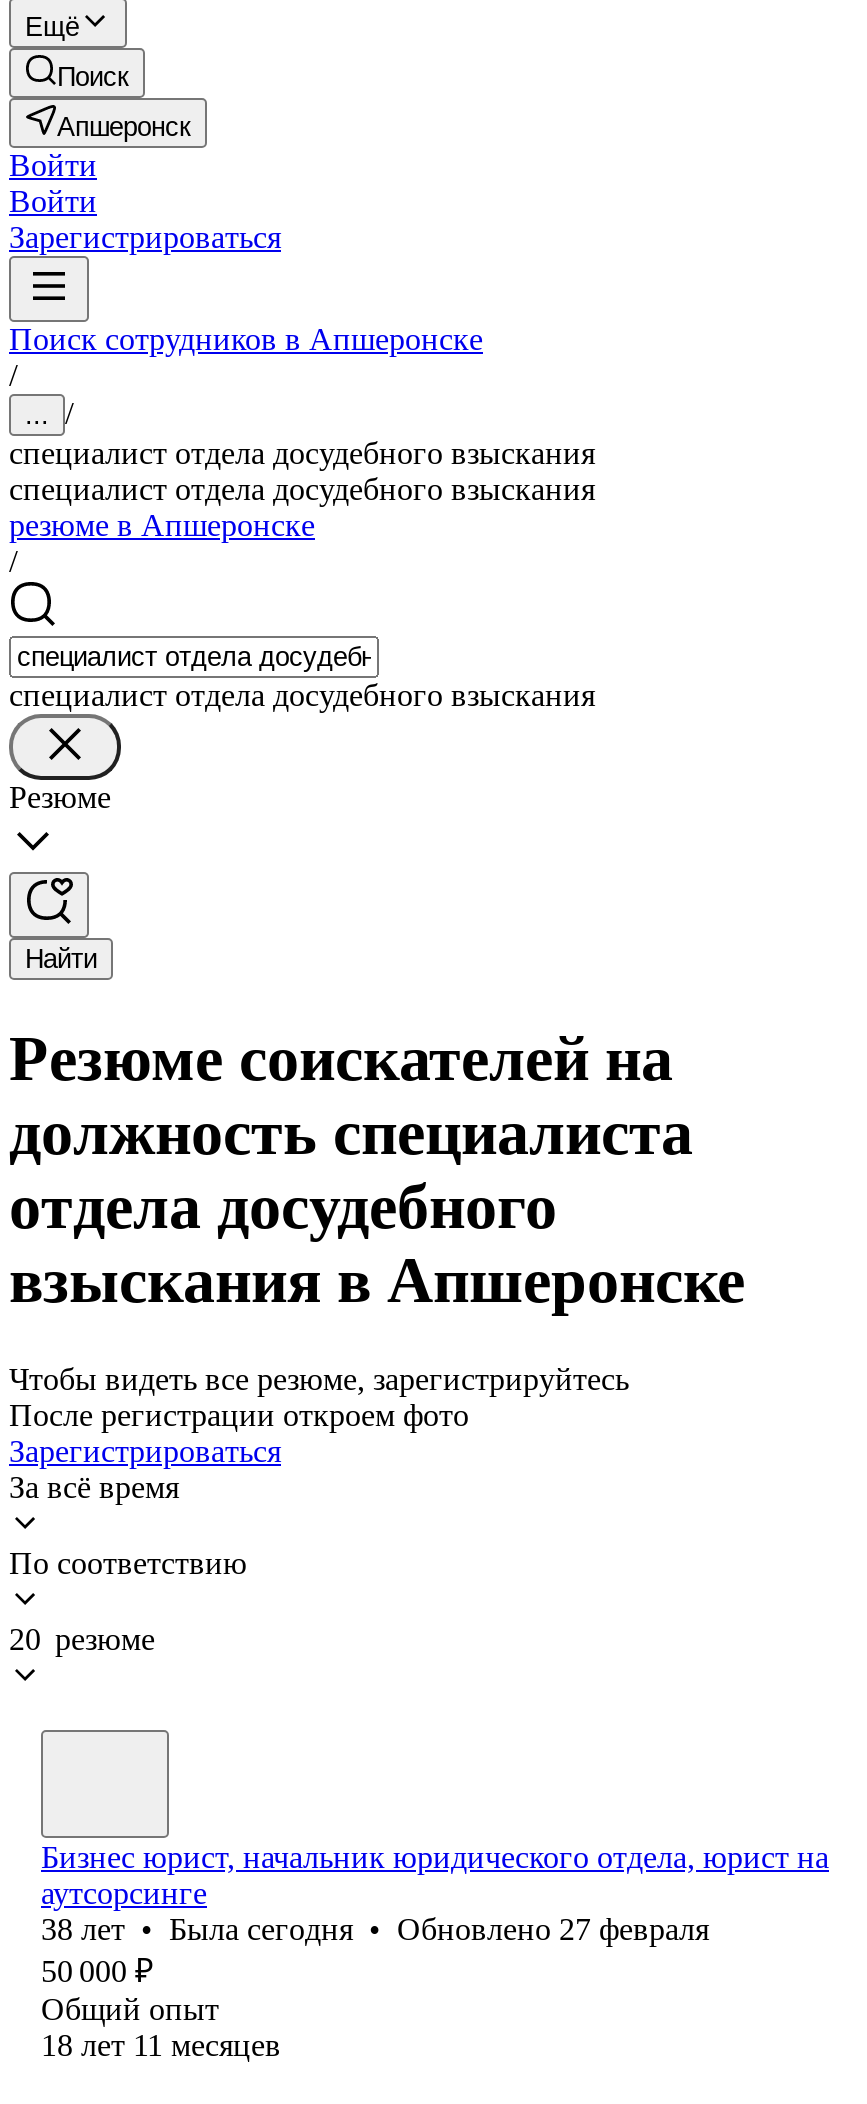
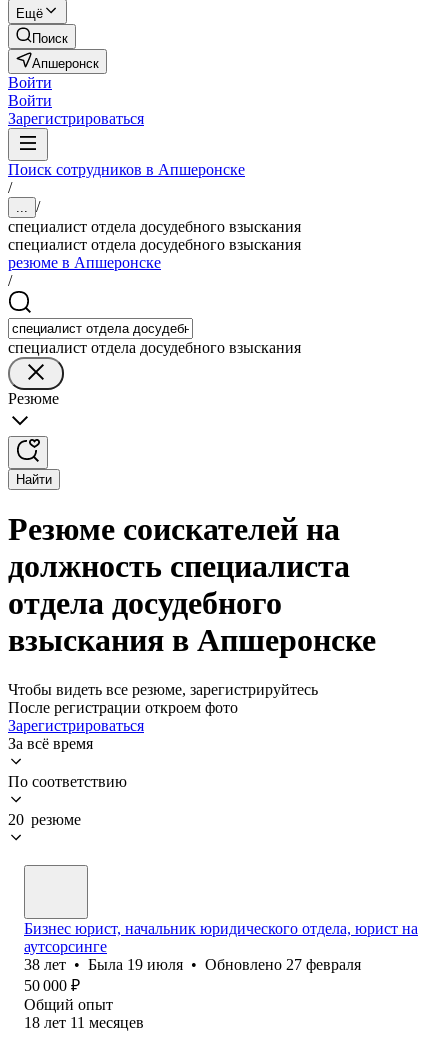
[41,1912,709,1946] 38 лет • Была сегодня • Обновлено 27 февраля -> [24,956,361,973] 38 лет • Была 19 июля • Обновлено 27 февраля

